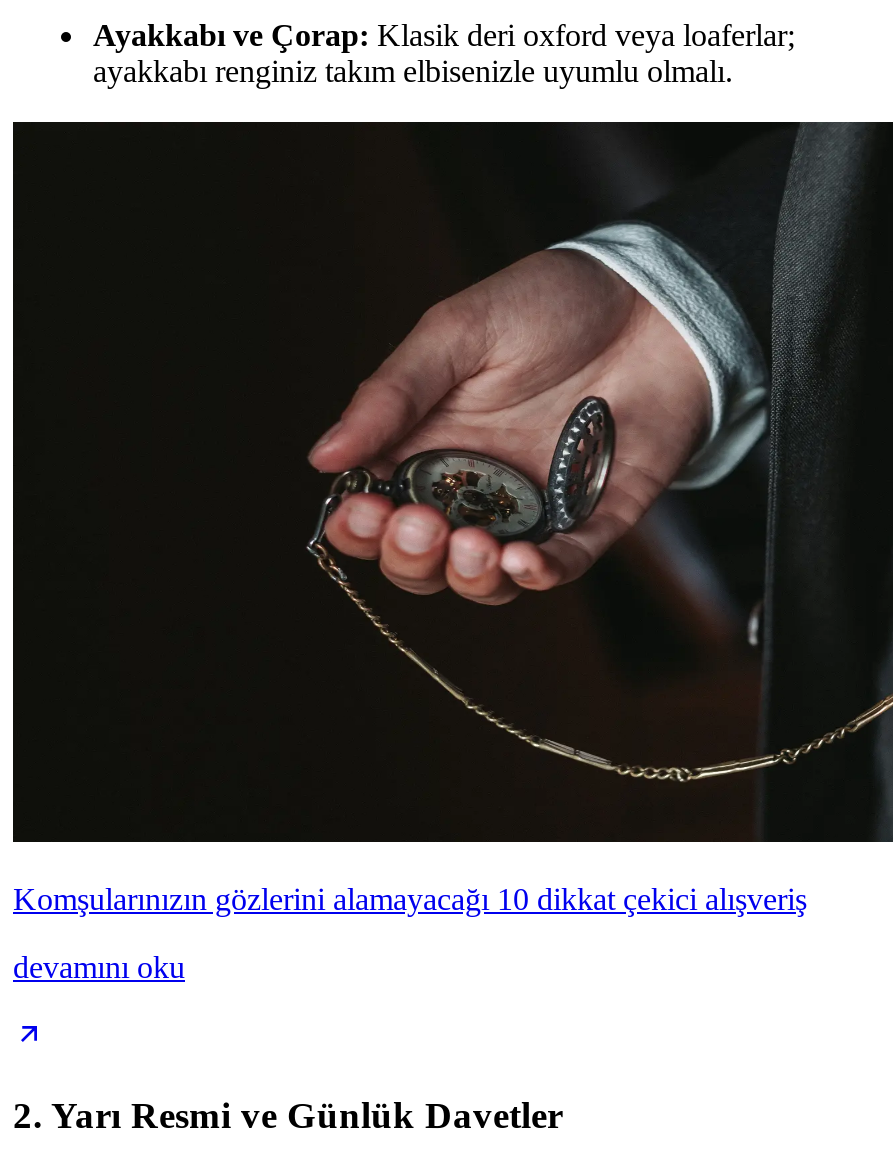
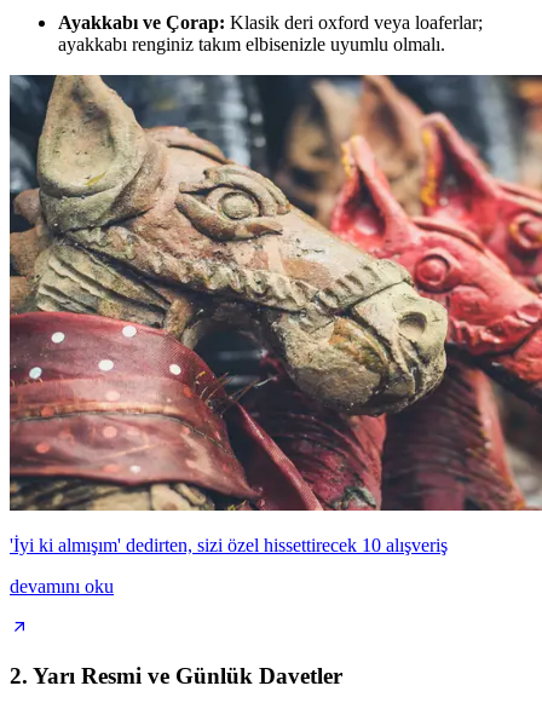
[11,120,887,915] [image] | Komşularınızın gözlerini alamayacağı 10 dikkat çekici alışveriş -> [8,74,538,555] [image] | 'İyi ki almışım' dedirten, sizi özel hissettirecek 10 alışveriş

